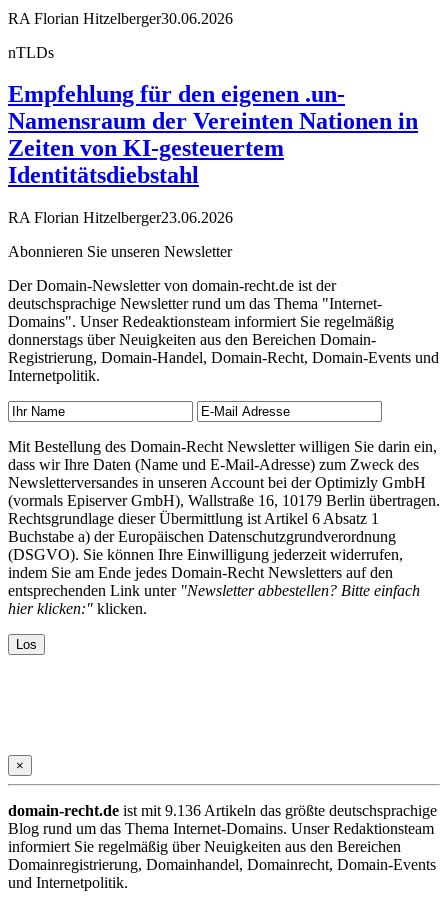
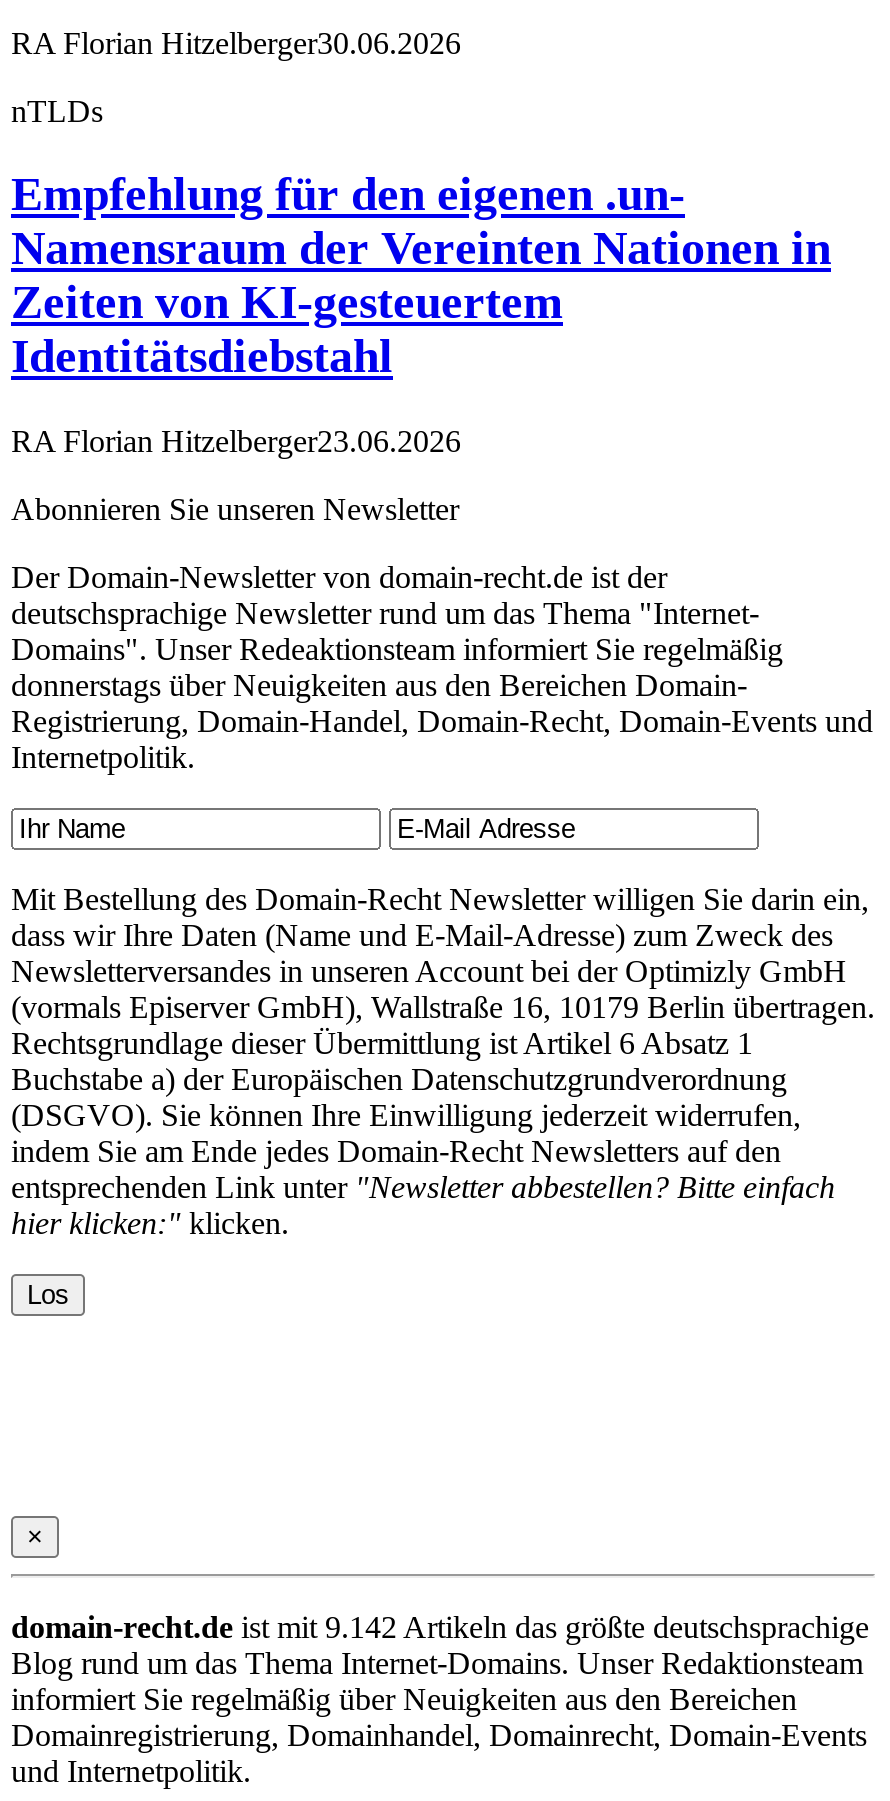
[8,802,437,819] domain-recht.de ist mit 9.136 Artikeln das größte deutschsprachige -> [11,1611,869,1645] domain-recht.de ist mit 9.142 Artikeln das größte deutschsprachige

